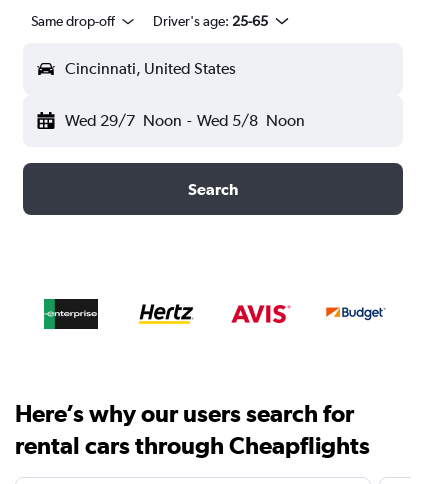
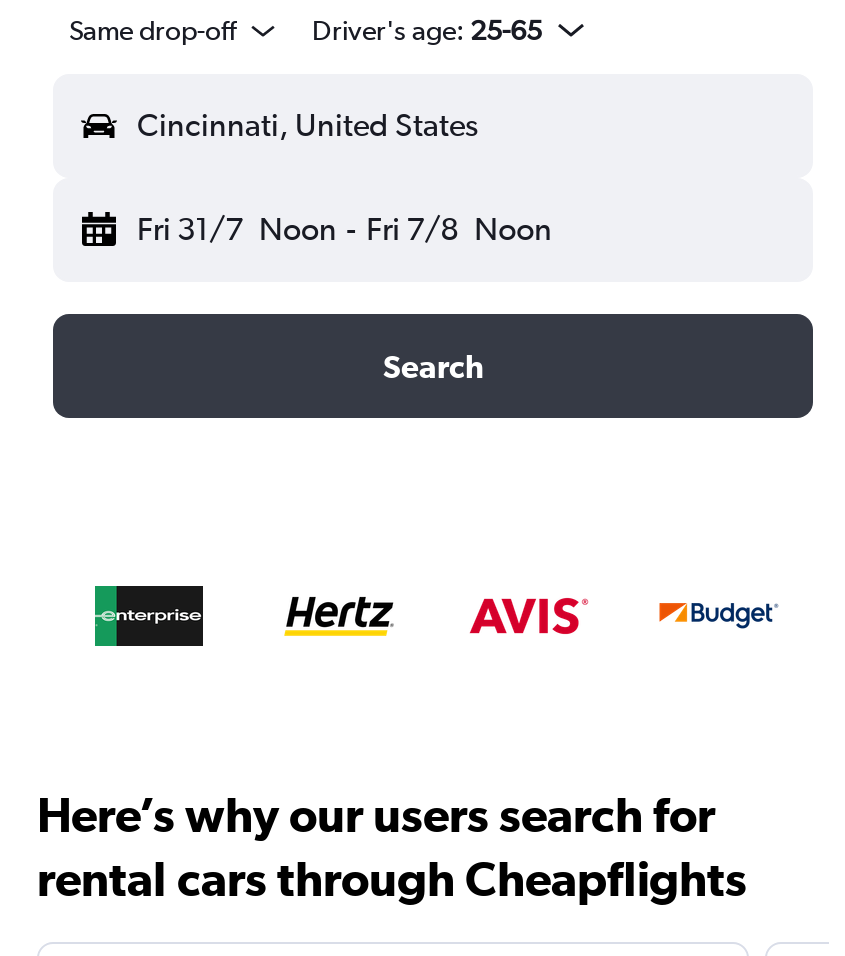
[65,111,305,130] Wed 29/7 Noon - Wed 5/8 Noon -> [137,210,552,248] Fri 31/7 Noon - Fri 7/8 Noon

